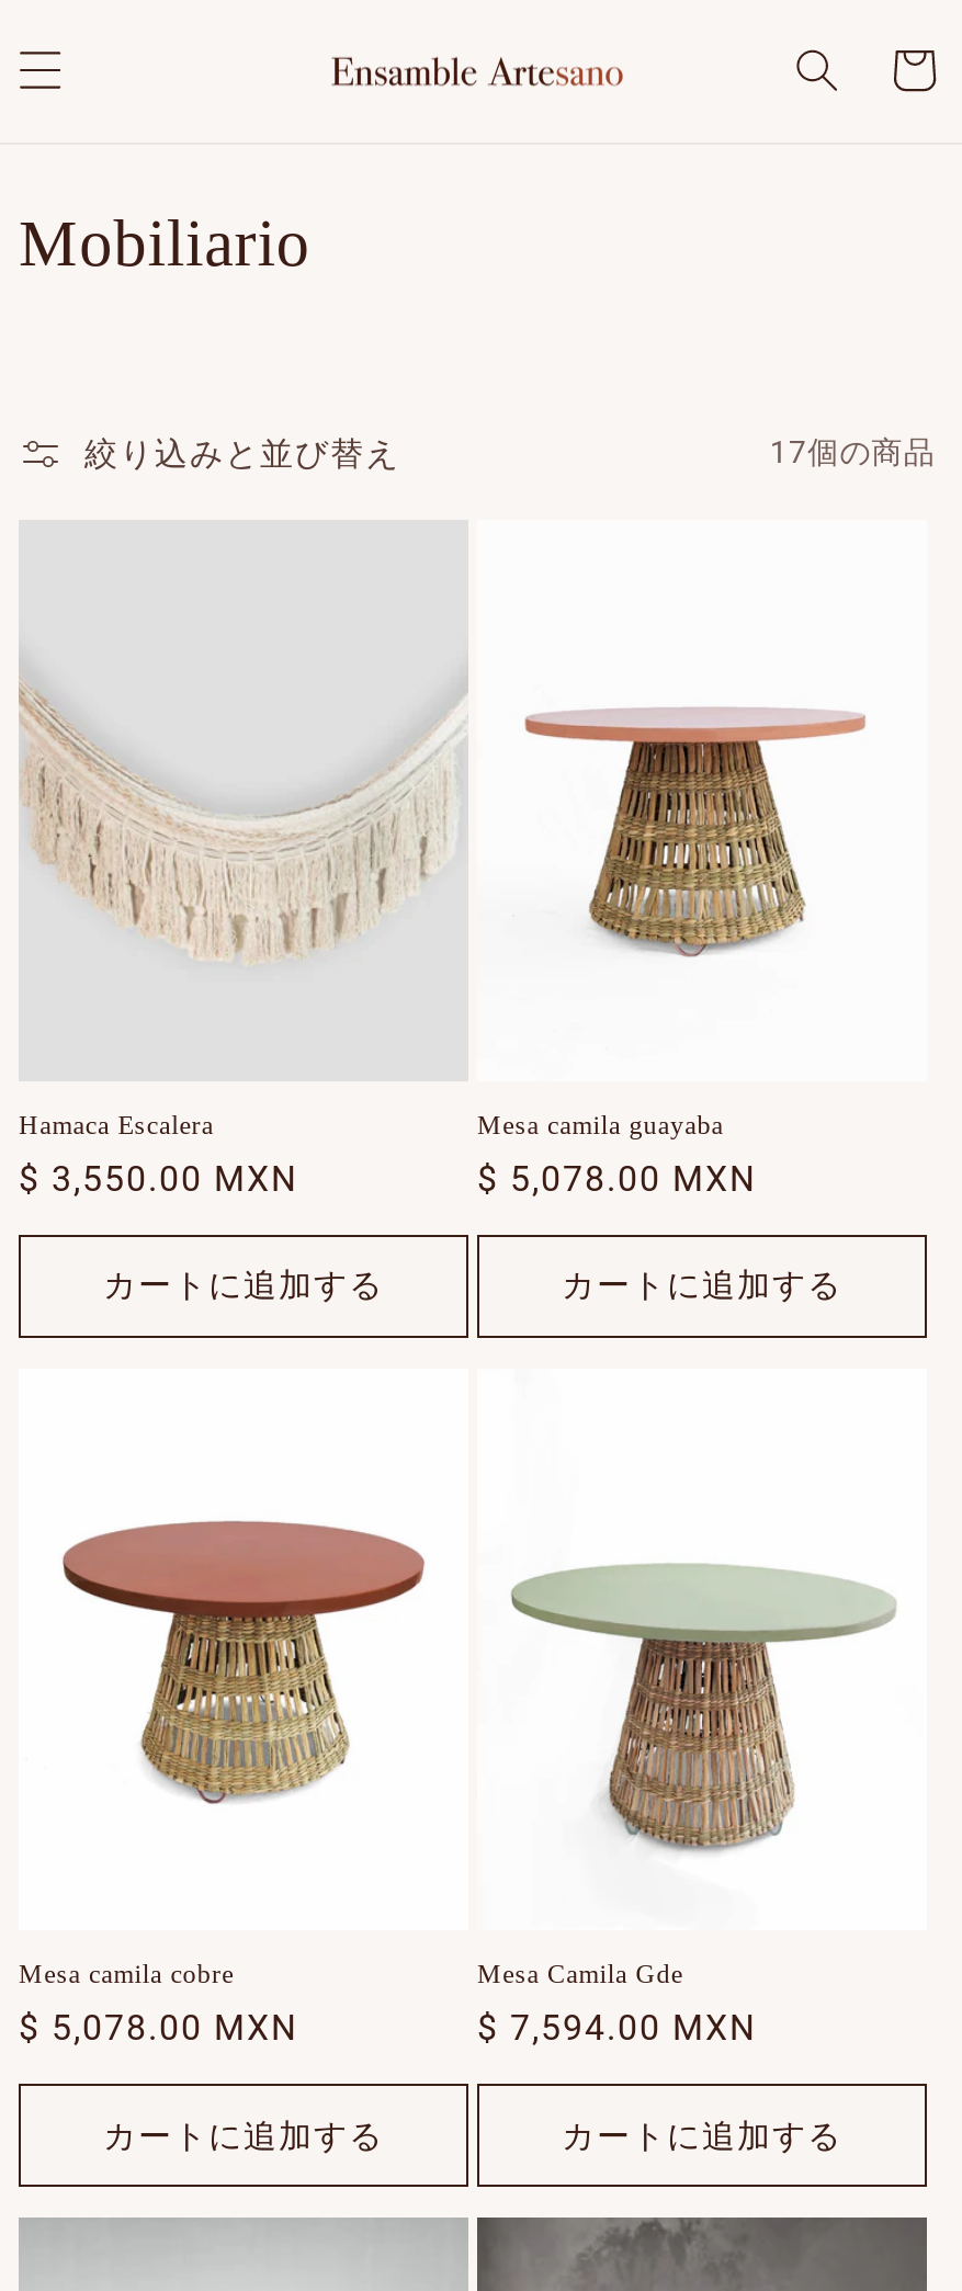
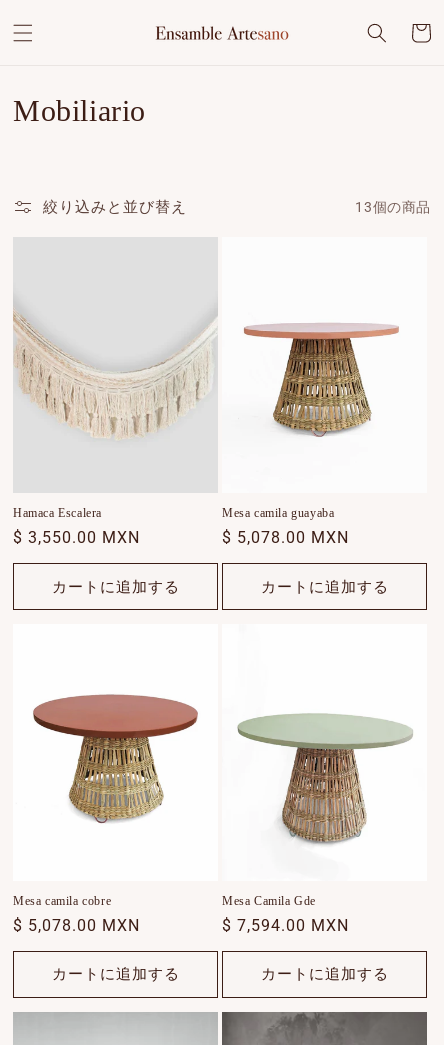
[770,434,936,469] 17個の商品 -> [355,198,431,214] 13個の商品

